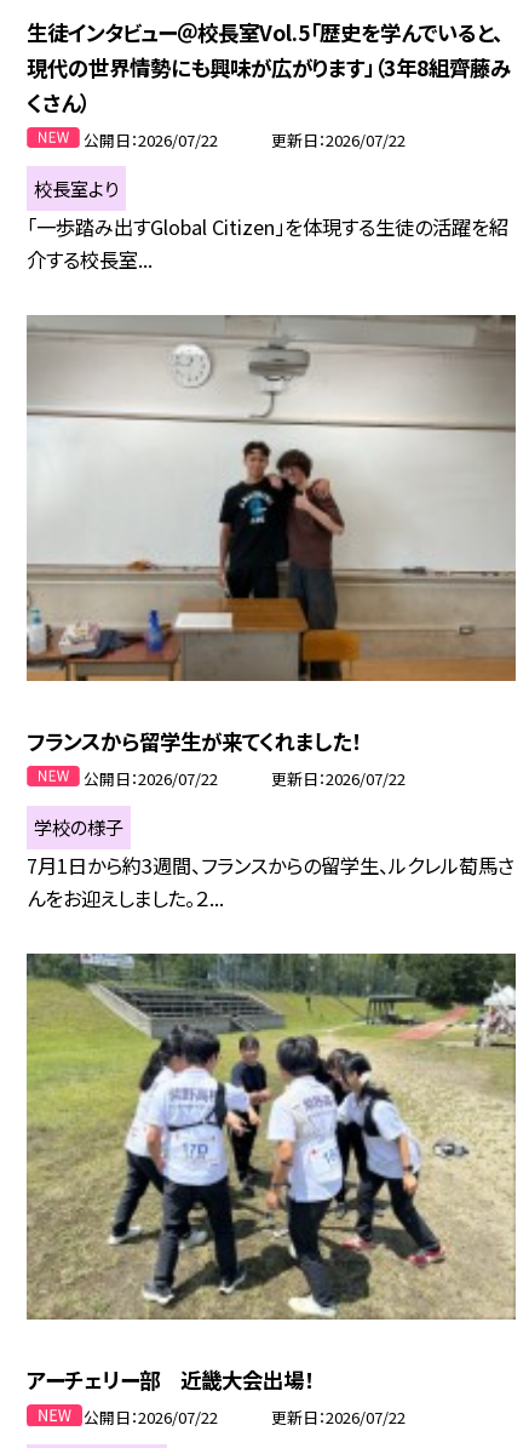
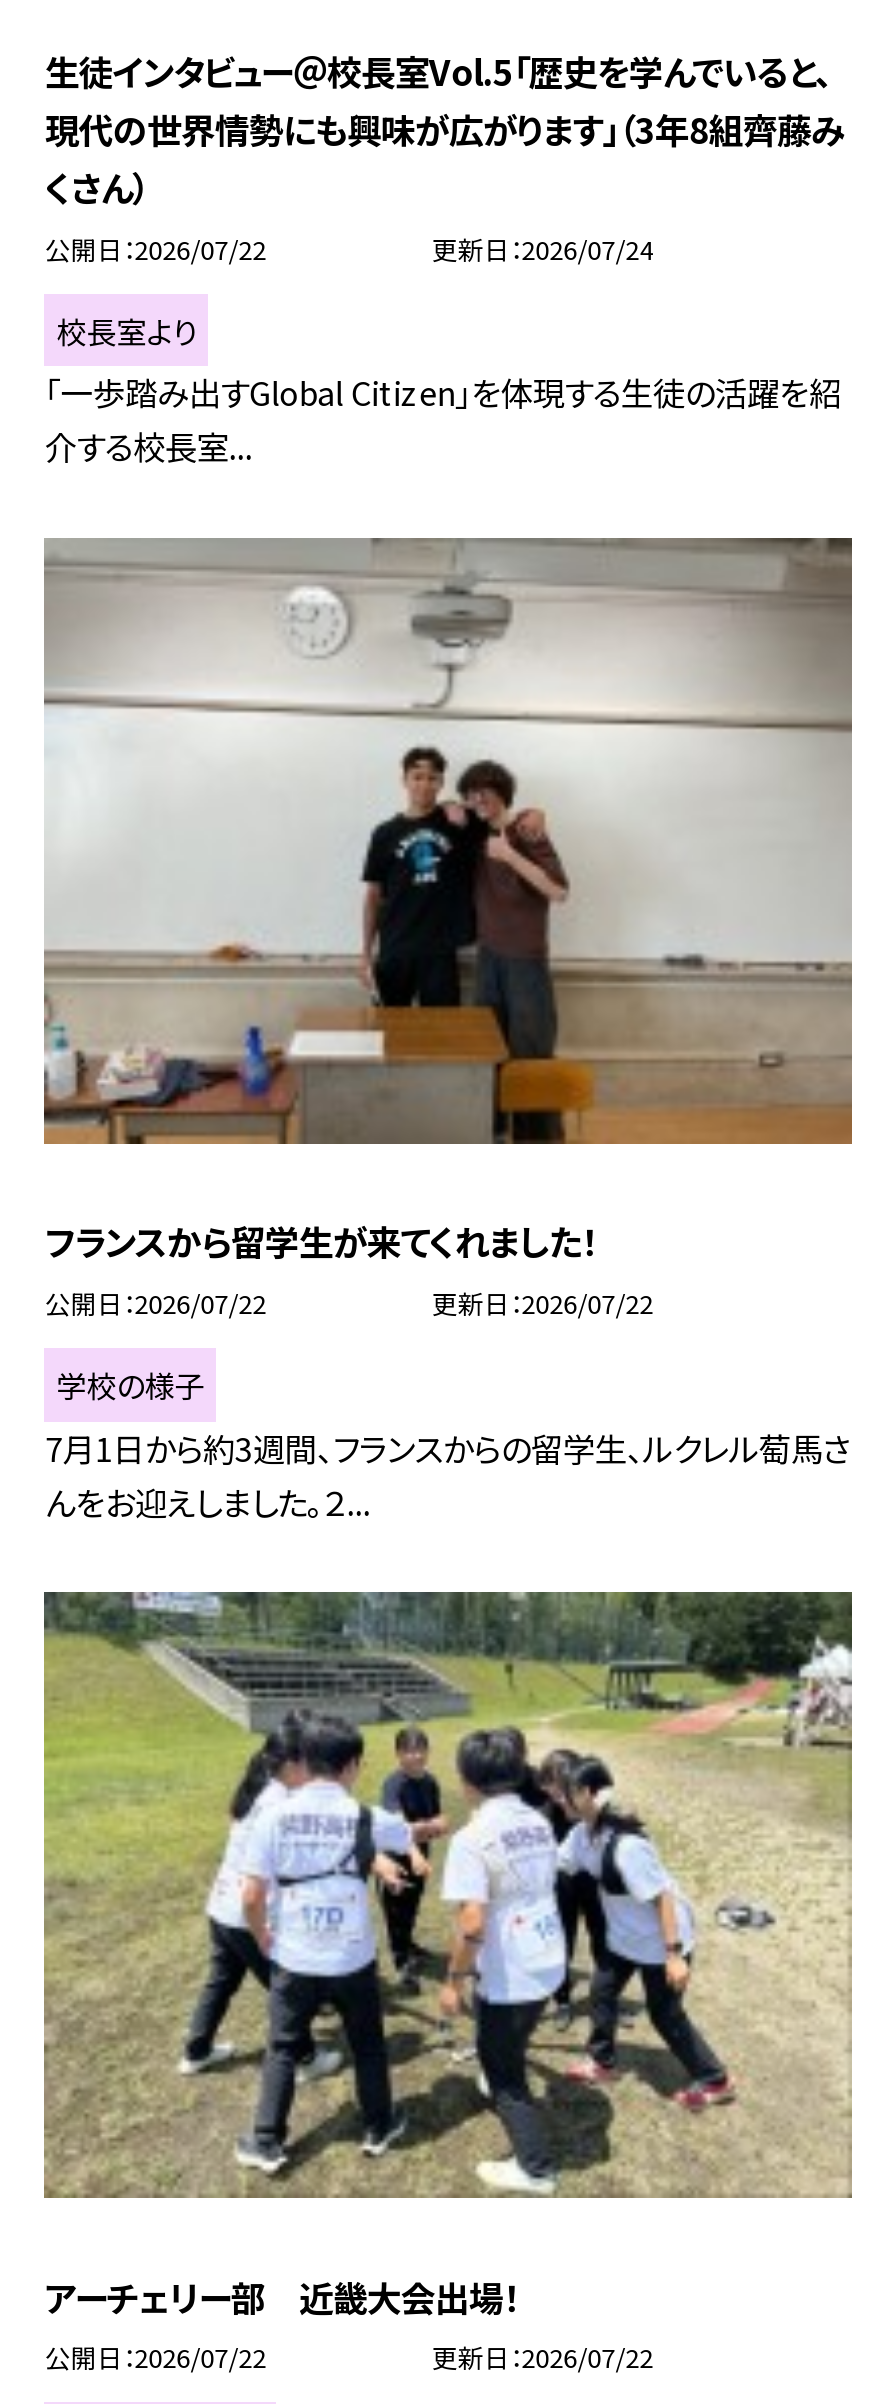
[271,128,405,151] 更新日 2026/07/22 -> [432,230,653,268] 更新日 2026/07/24

